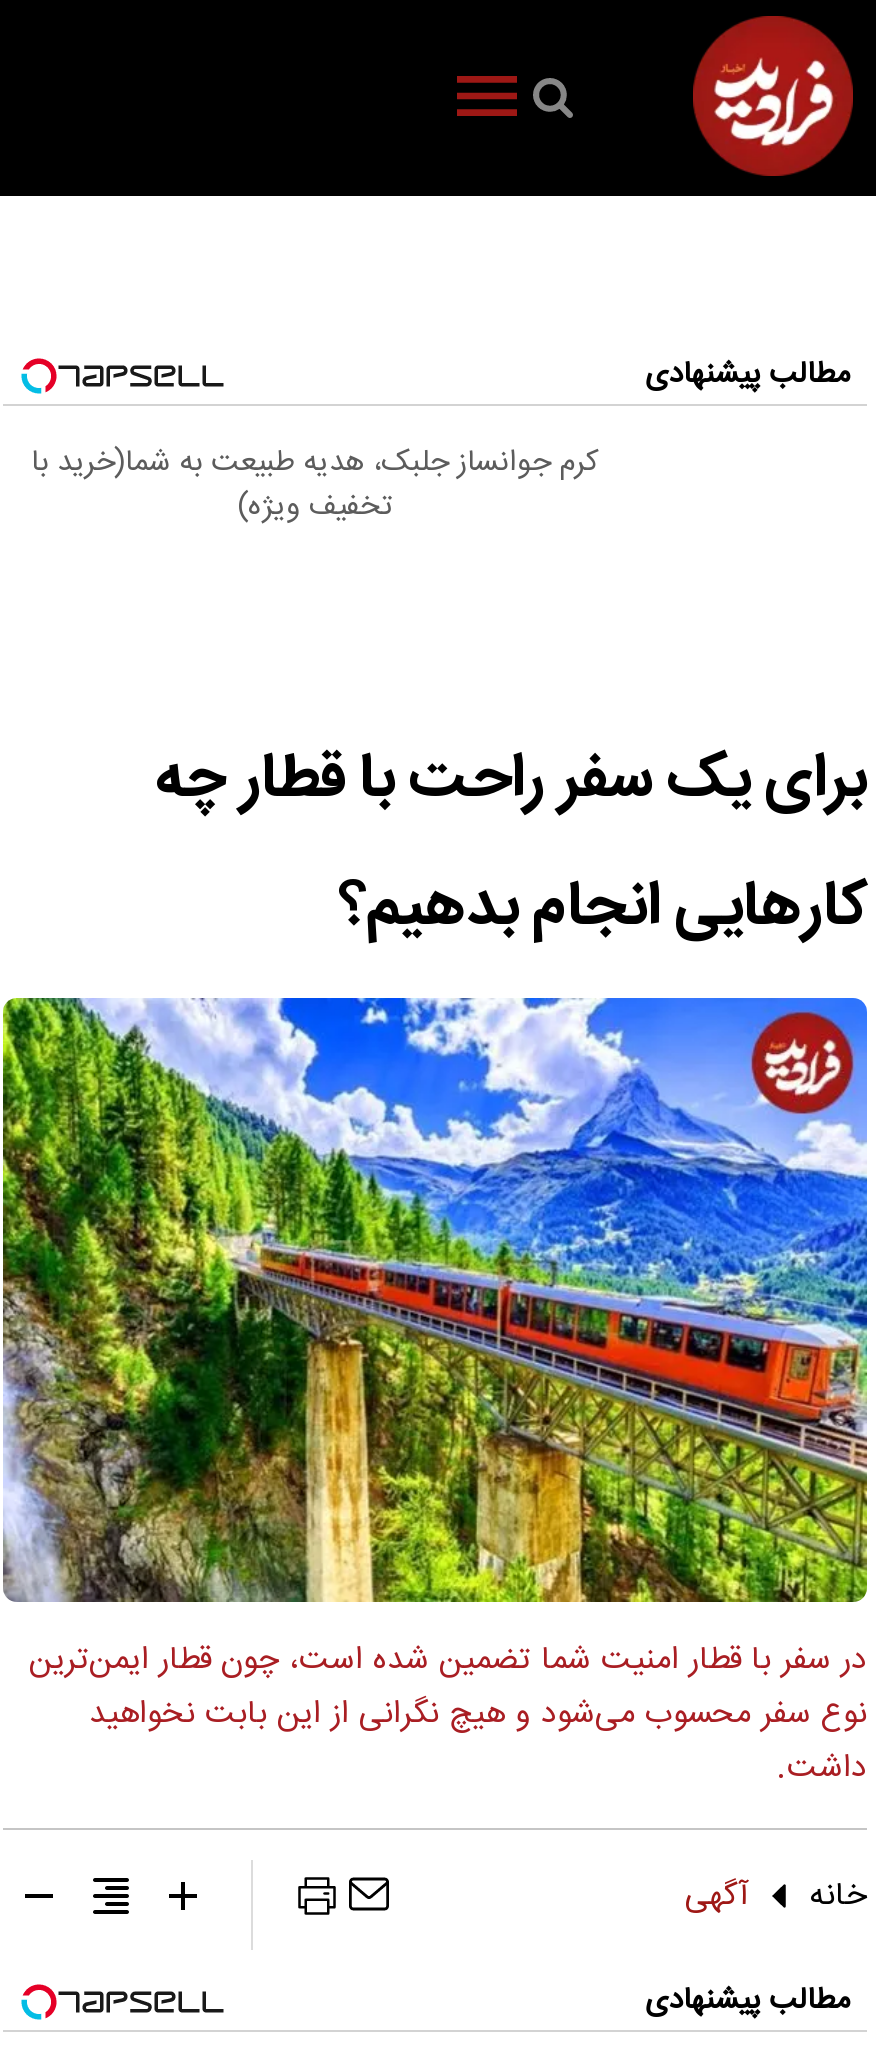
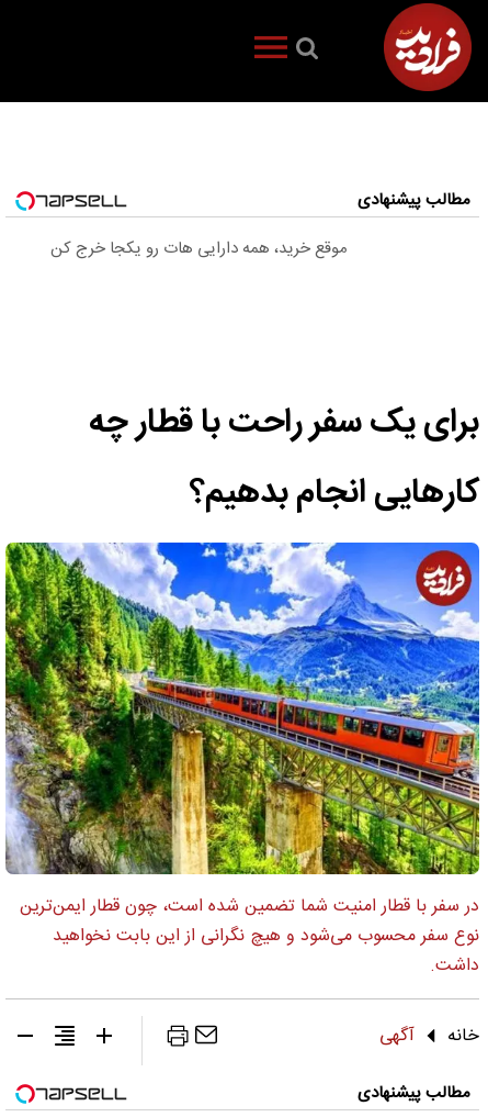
[31,438,599,532] کرم جوانساز جلبک، هدیه طبیعت به شما(خرید با | تخفیف ویژه) -> [50,235,348,263] موقع خرید، همه دارایی هات رو یکجا خرج کن

